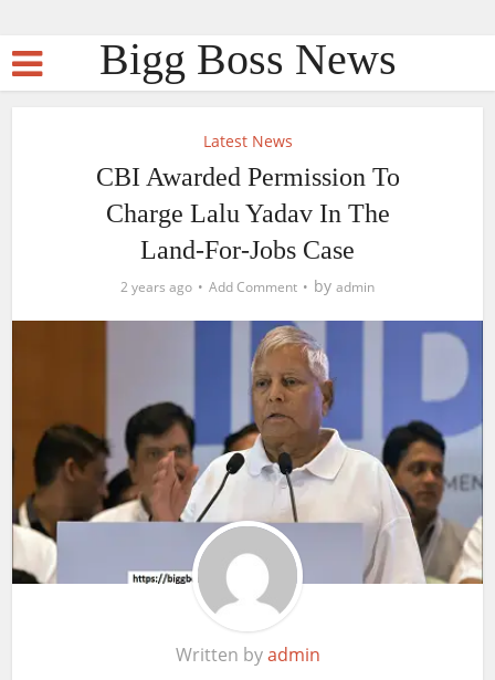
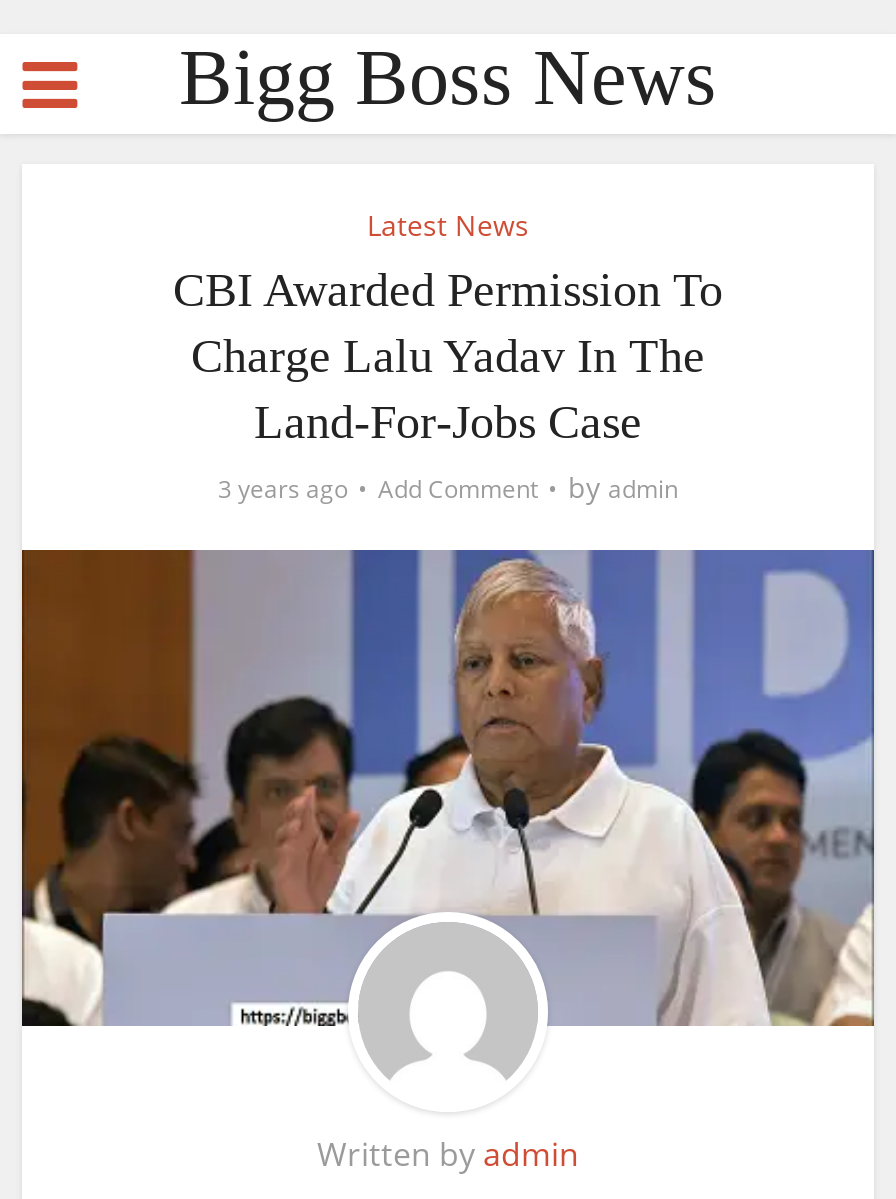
[120,275,375,296] 2 years ago Add Comment by admin -> [218,468,678,506] 3 years ago Add Comment by admin

